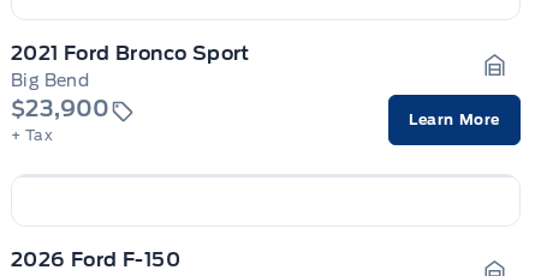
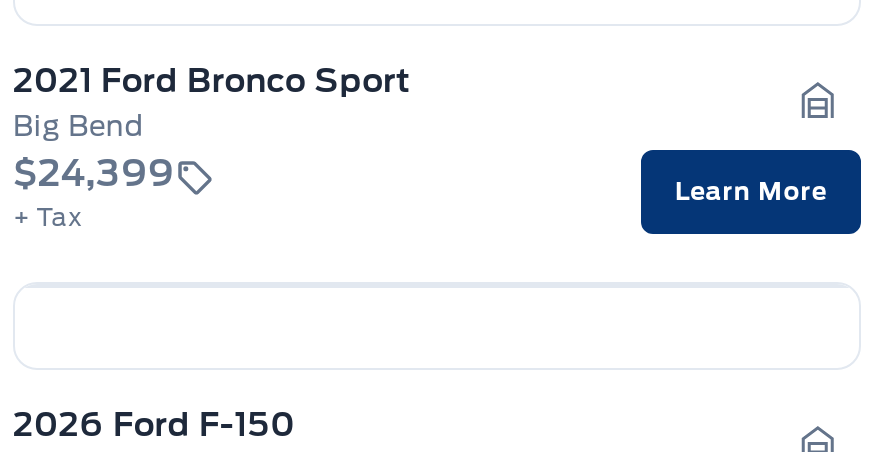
[11,96,110,121] $23,900 -> [13,152,175,194] $24,399

